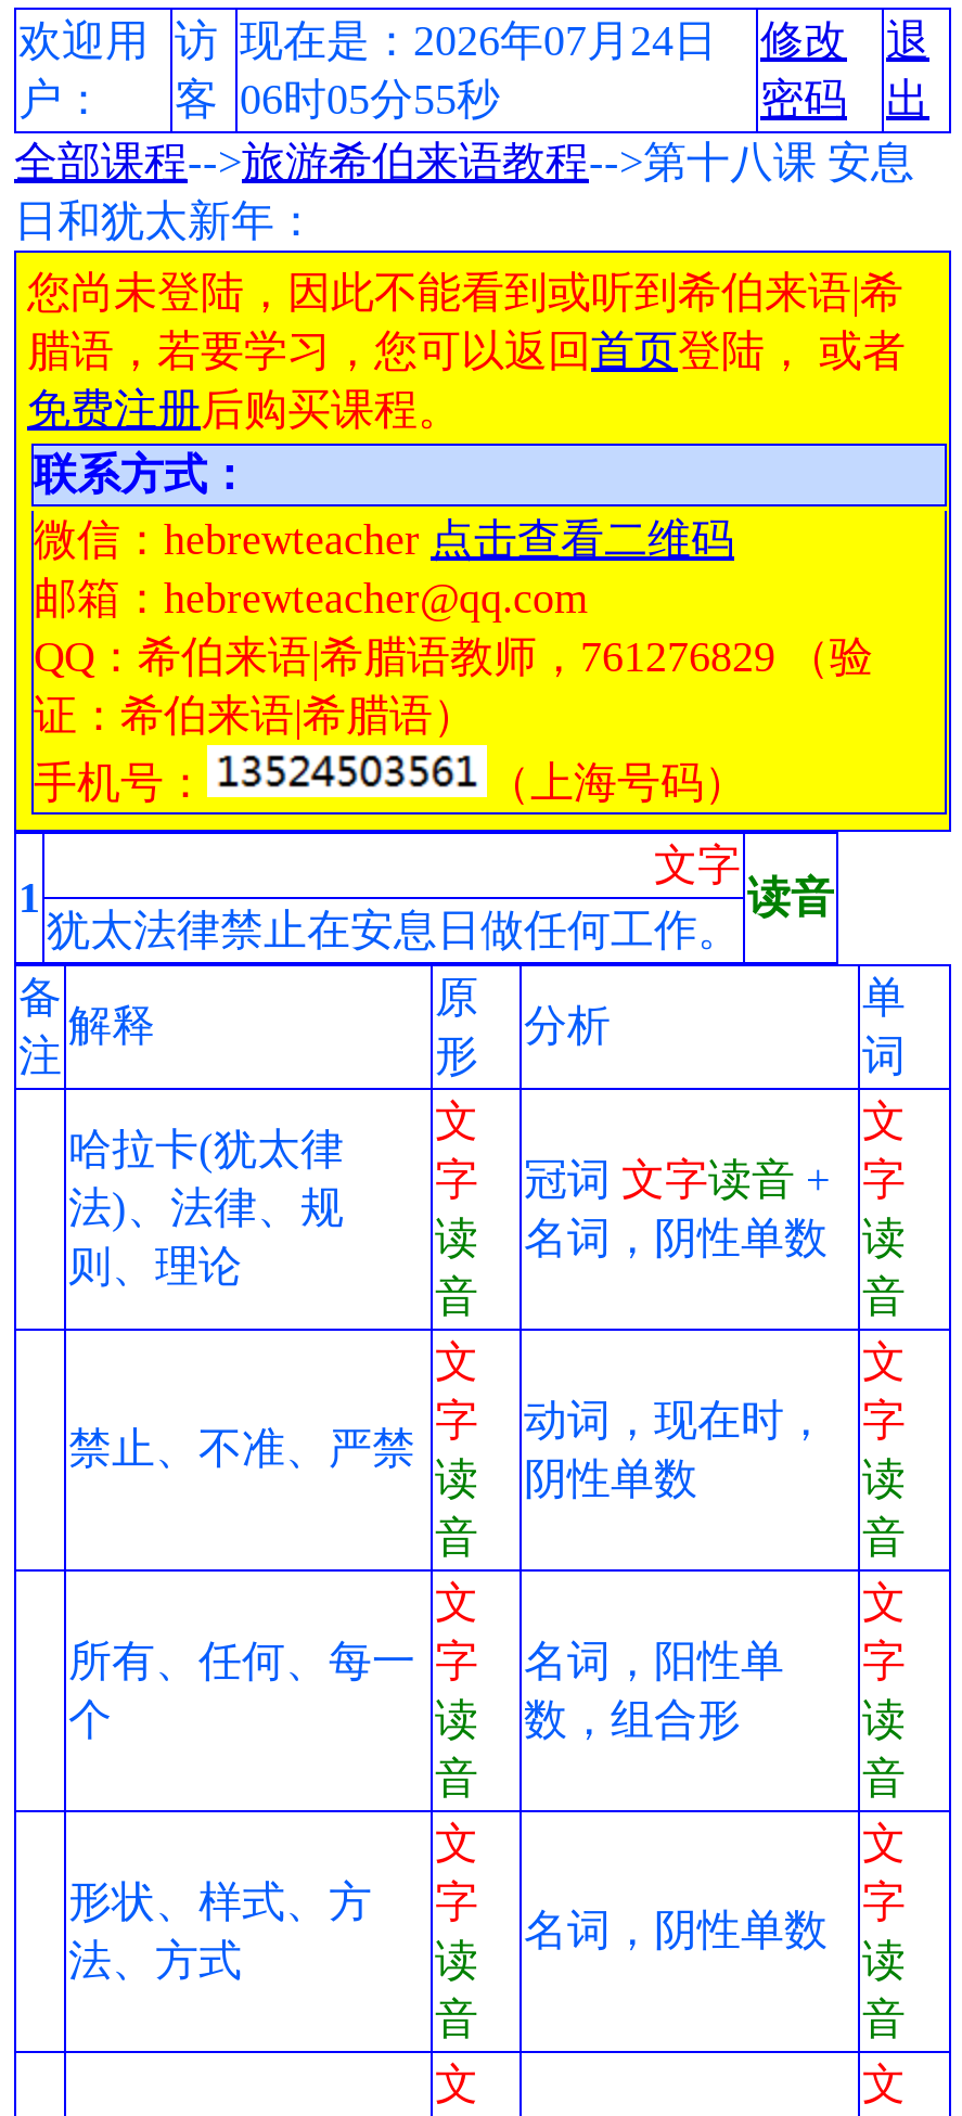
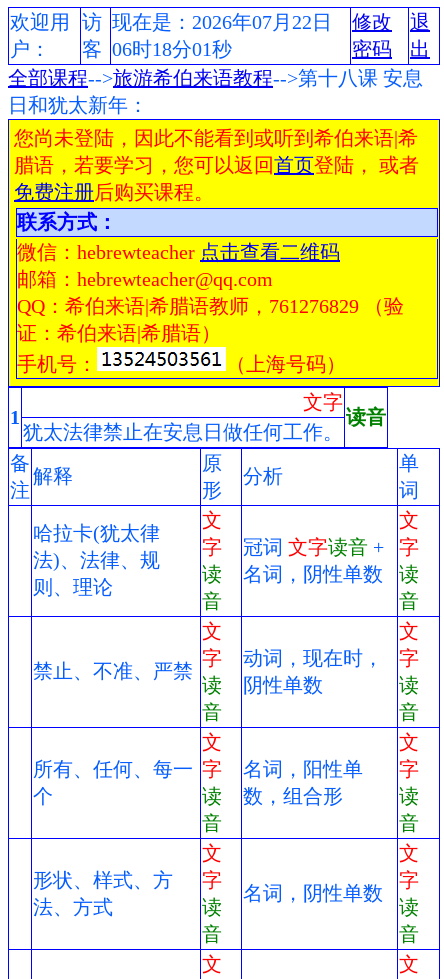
[240,16,717,64] 现在是：2026年07月24日 -> [112,11,332,33] 现在是：2026年07月22日
[18,75,500,123] 户： 客 06时05分55秒 -> [10,38,232,60] 户： 客 06时18分01秒

